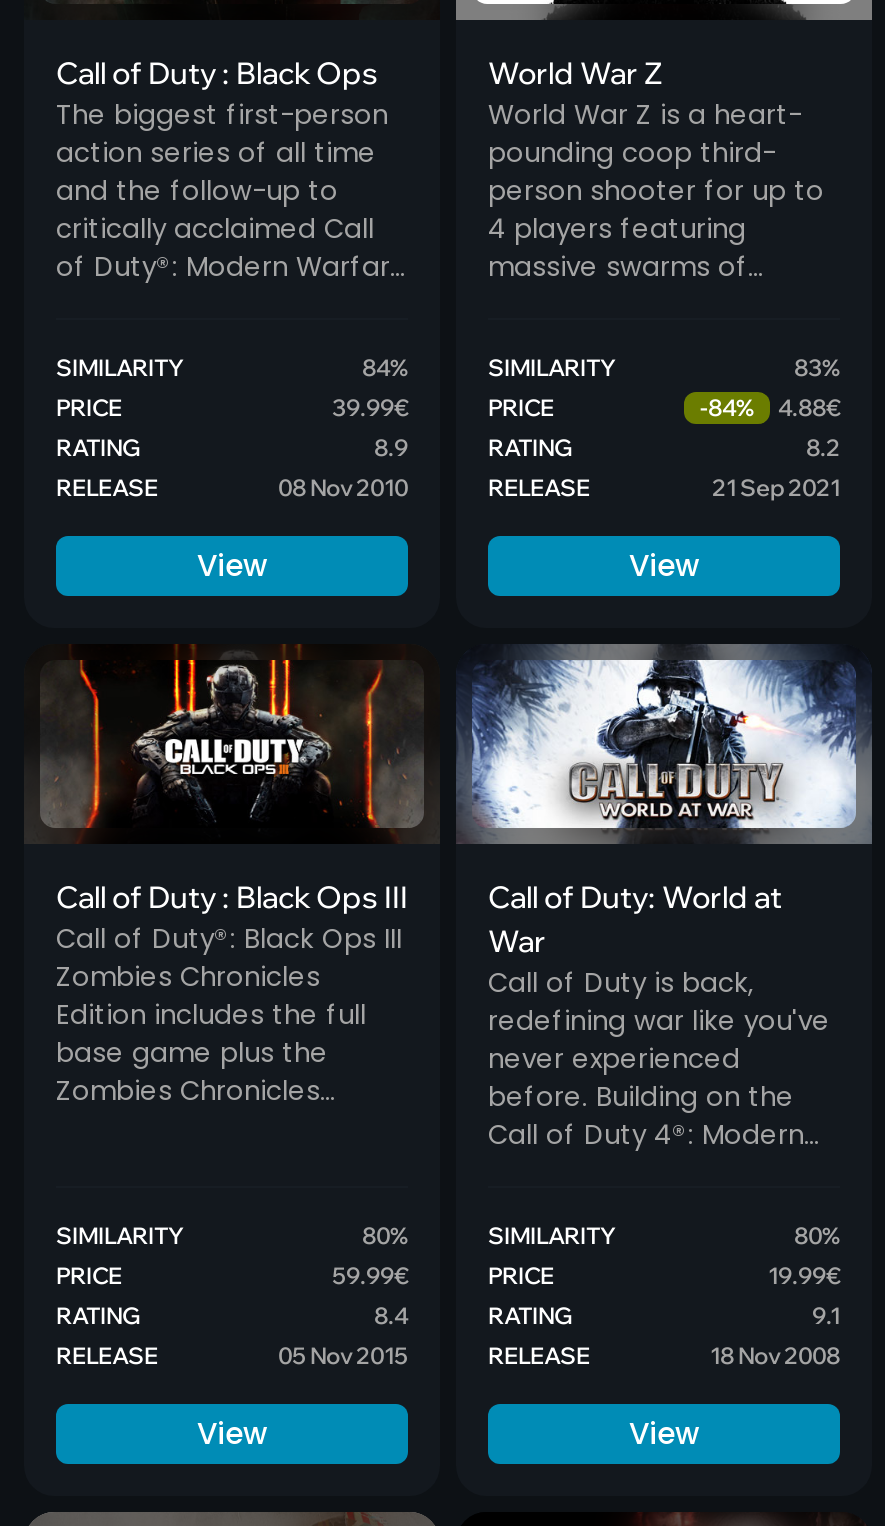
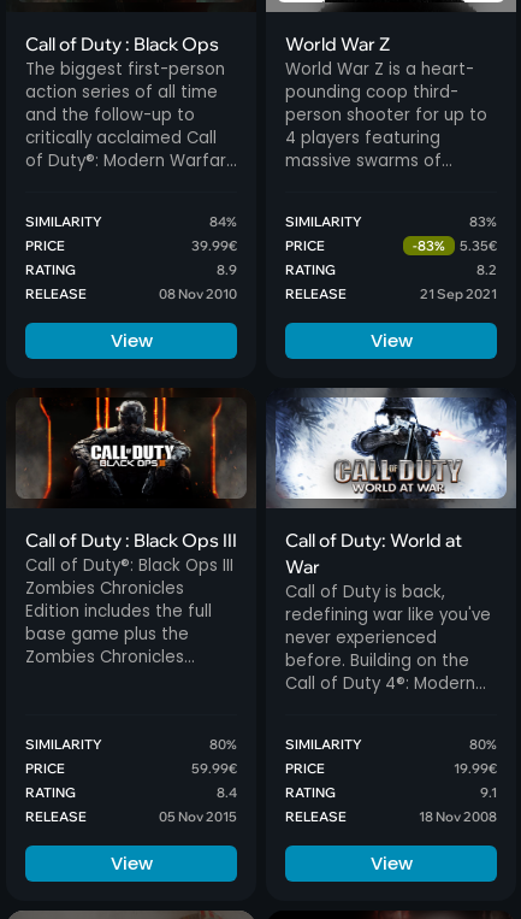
[700,394,754,422] -84% -> [413,237,445,254] -83%
[778,394,840,422] 4.88€ -> [460,237,497,254] 5.35€

